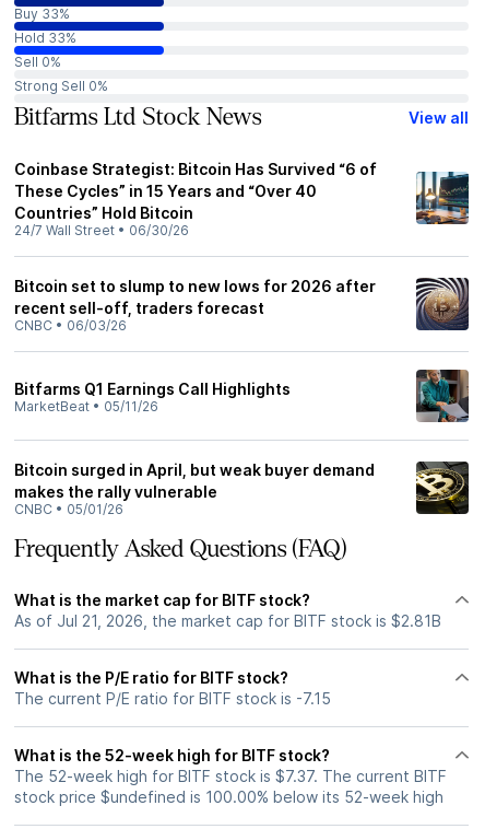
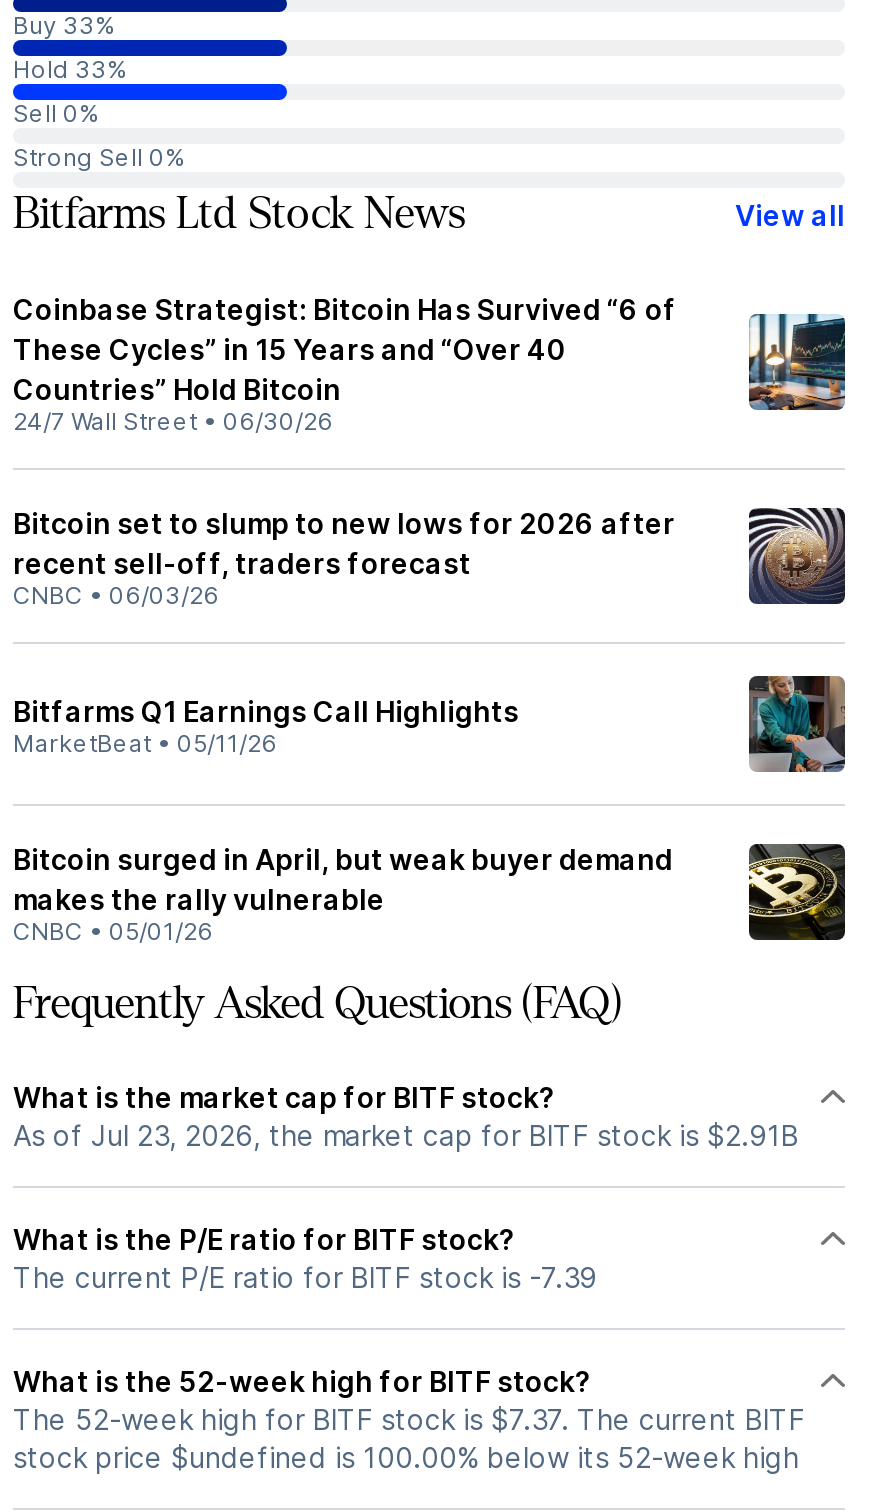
[14,611,441,630] As of Jul 21, 2026, the market cap for BITF stock is $2.81B -> [13,1118,799,1152] As of Jul 23, 2026, the market cap for BITF stock is $2.91B
[14,689,331,708] The current P/E ratio for BITF stock is -7.15 -> [13,1260,597,1294] The current P/E ratio for BITF stock is -7.39

